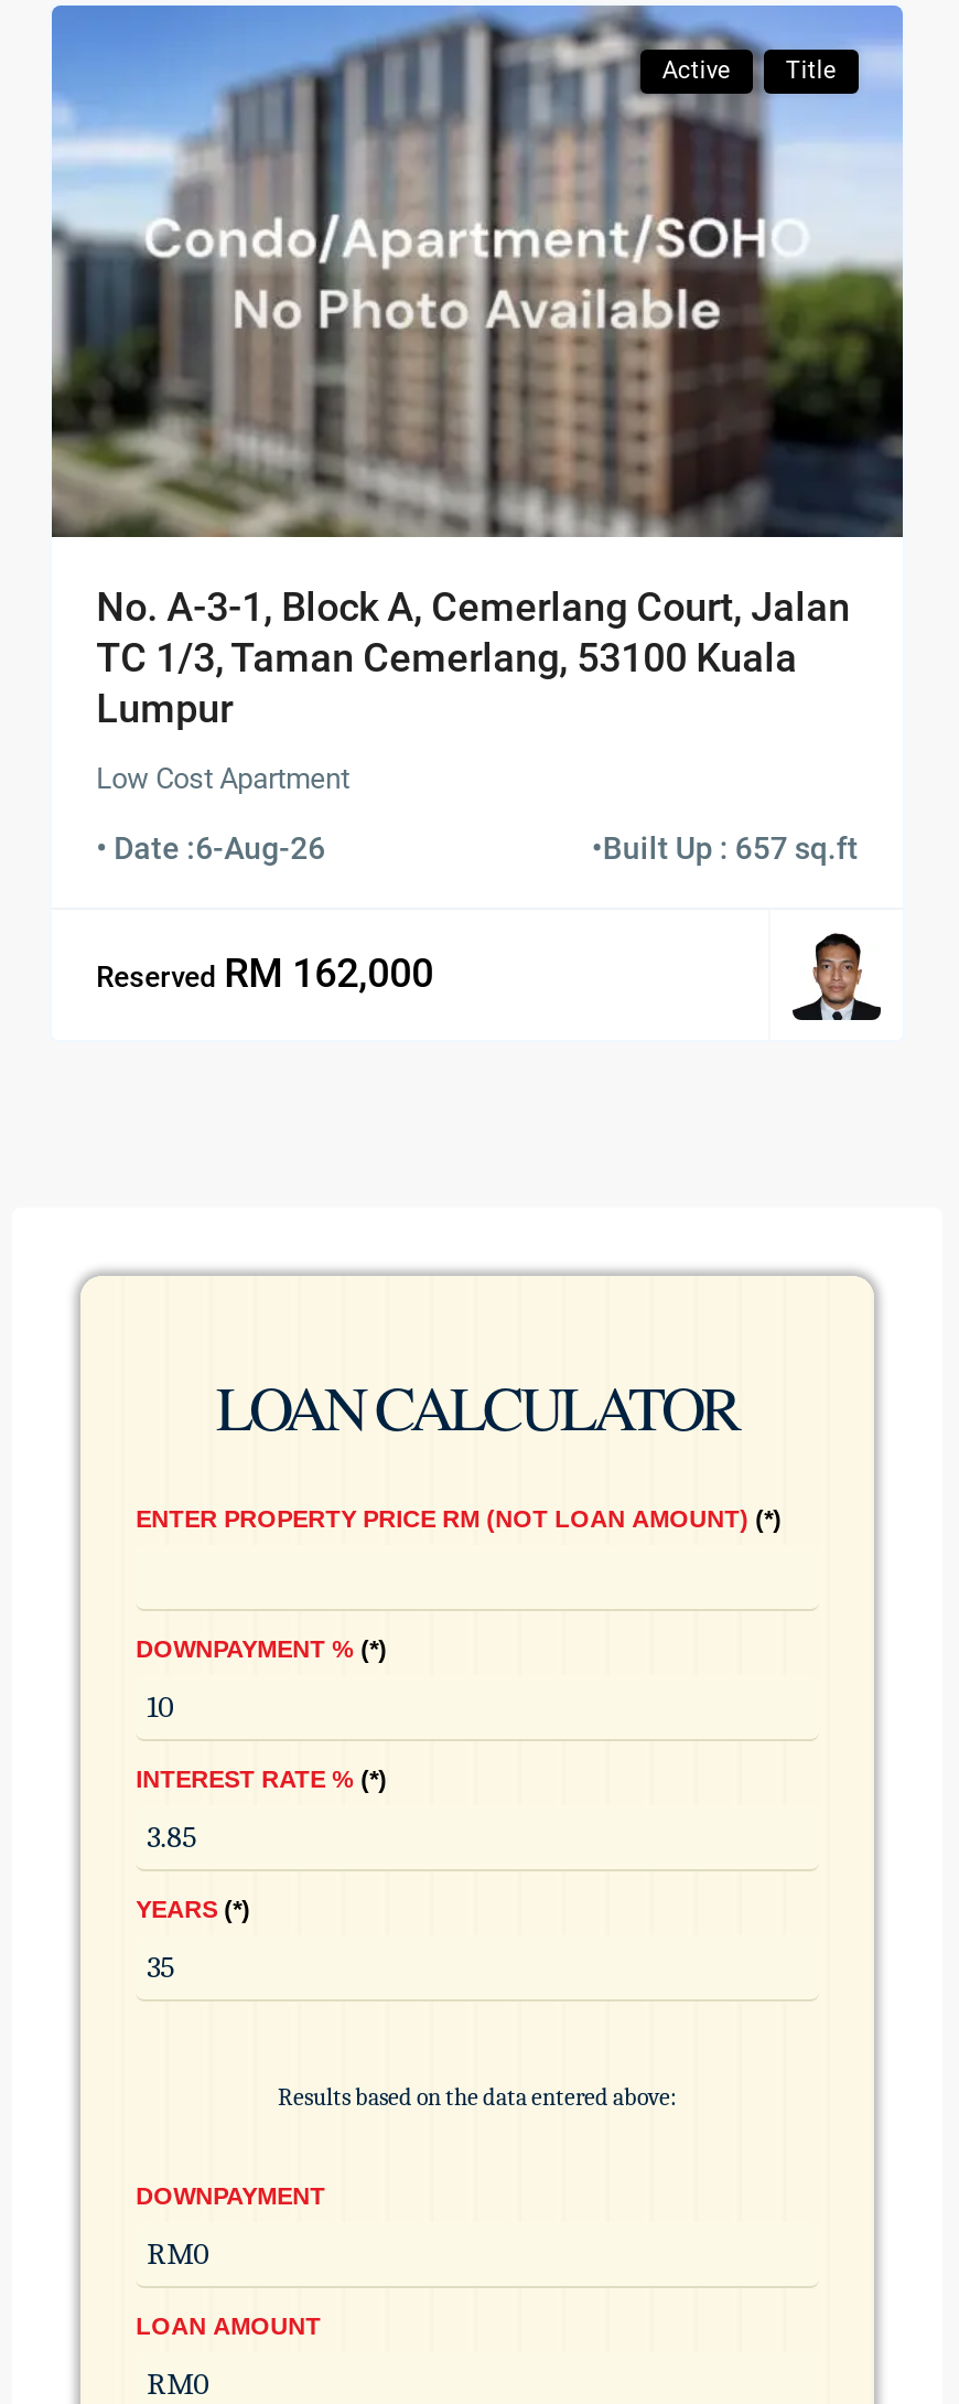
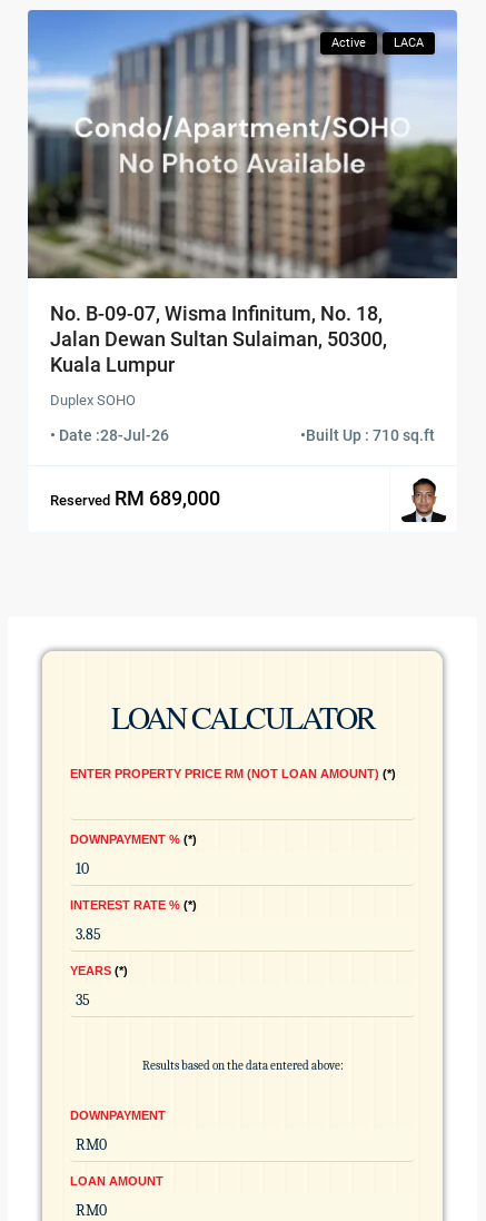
[786,56,836,85] Title -> [394,36,424,50] LACA
[96,584,850,731] No. A-3-1, Block A, Cemerlang Court, Jalan | TC 1/3, Taman Cemerlang, 53100 Kuala | Lumpur -> [50,302,387,376] No. B-09-07, Wisma Infinitum, No. 18, | Jalan Dewan Sultan Sulaiman, 50300, | Kuala Lumpur
[96,762,350,795] Low Cost Apartment -> [50,392,136,409] Duplex SOHO
[96,831,858,866] • Date : 6-Aug-26 | •Built Up : 657 sq.ft -> [50,426,435,444] • Date : 28-Jul-26 | •Built Up : 710 sq.ft
[96,949,433,995] Reserved RM 162,000 -> [50,486,220,509] Reserved RM 689,000

